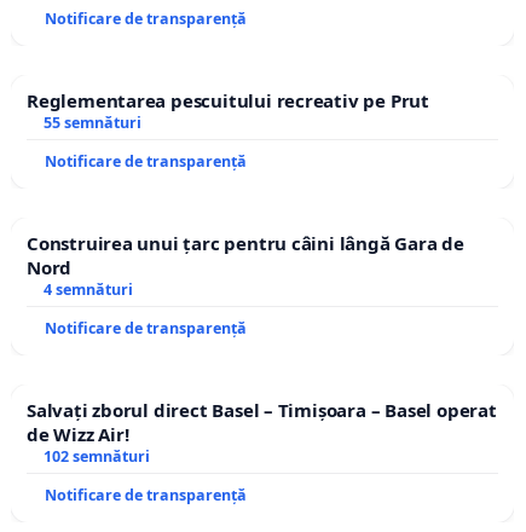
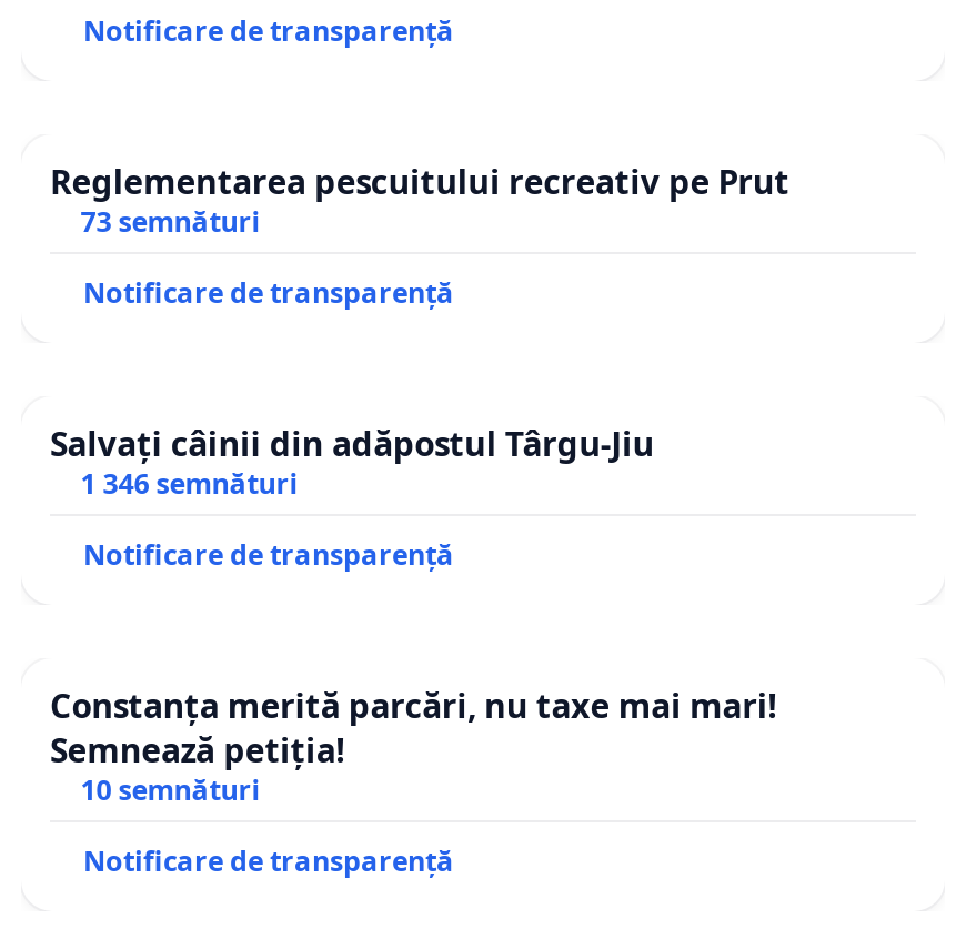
[43,113,141,133] 55 semnături -> [81,204,260,242] 73 semnături
[27,231,464,300] Construirea unui țarc pentru câini lângă Gara de | Nord | 4 semnături -> [50,421,654,503] Salvați câinii din adăpostul Târgu-Jiu | 1 346 semnături
[27,398,497,467] Salvați zborul direct Basel – Timișoara – Basel operat | de Wizz Air! | 102 semnături -> [50,683,776,810] Constanța merită parcări, nu taxe mai mari! | Semnează petiția! | 10 semnături

